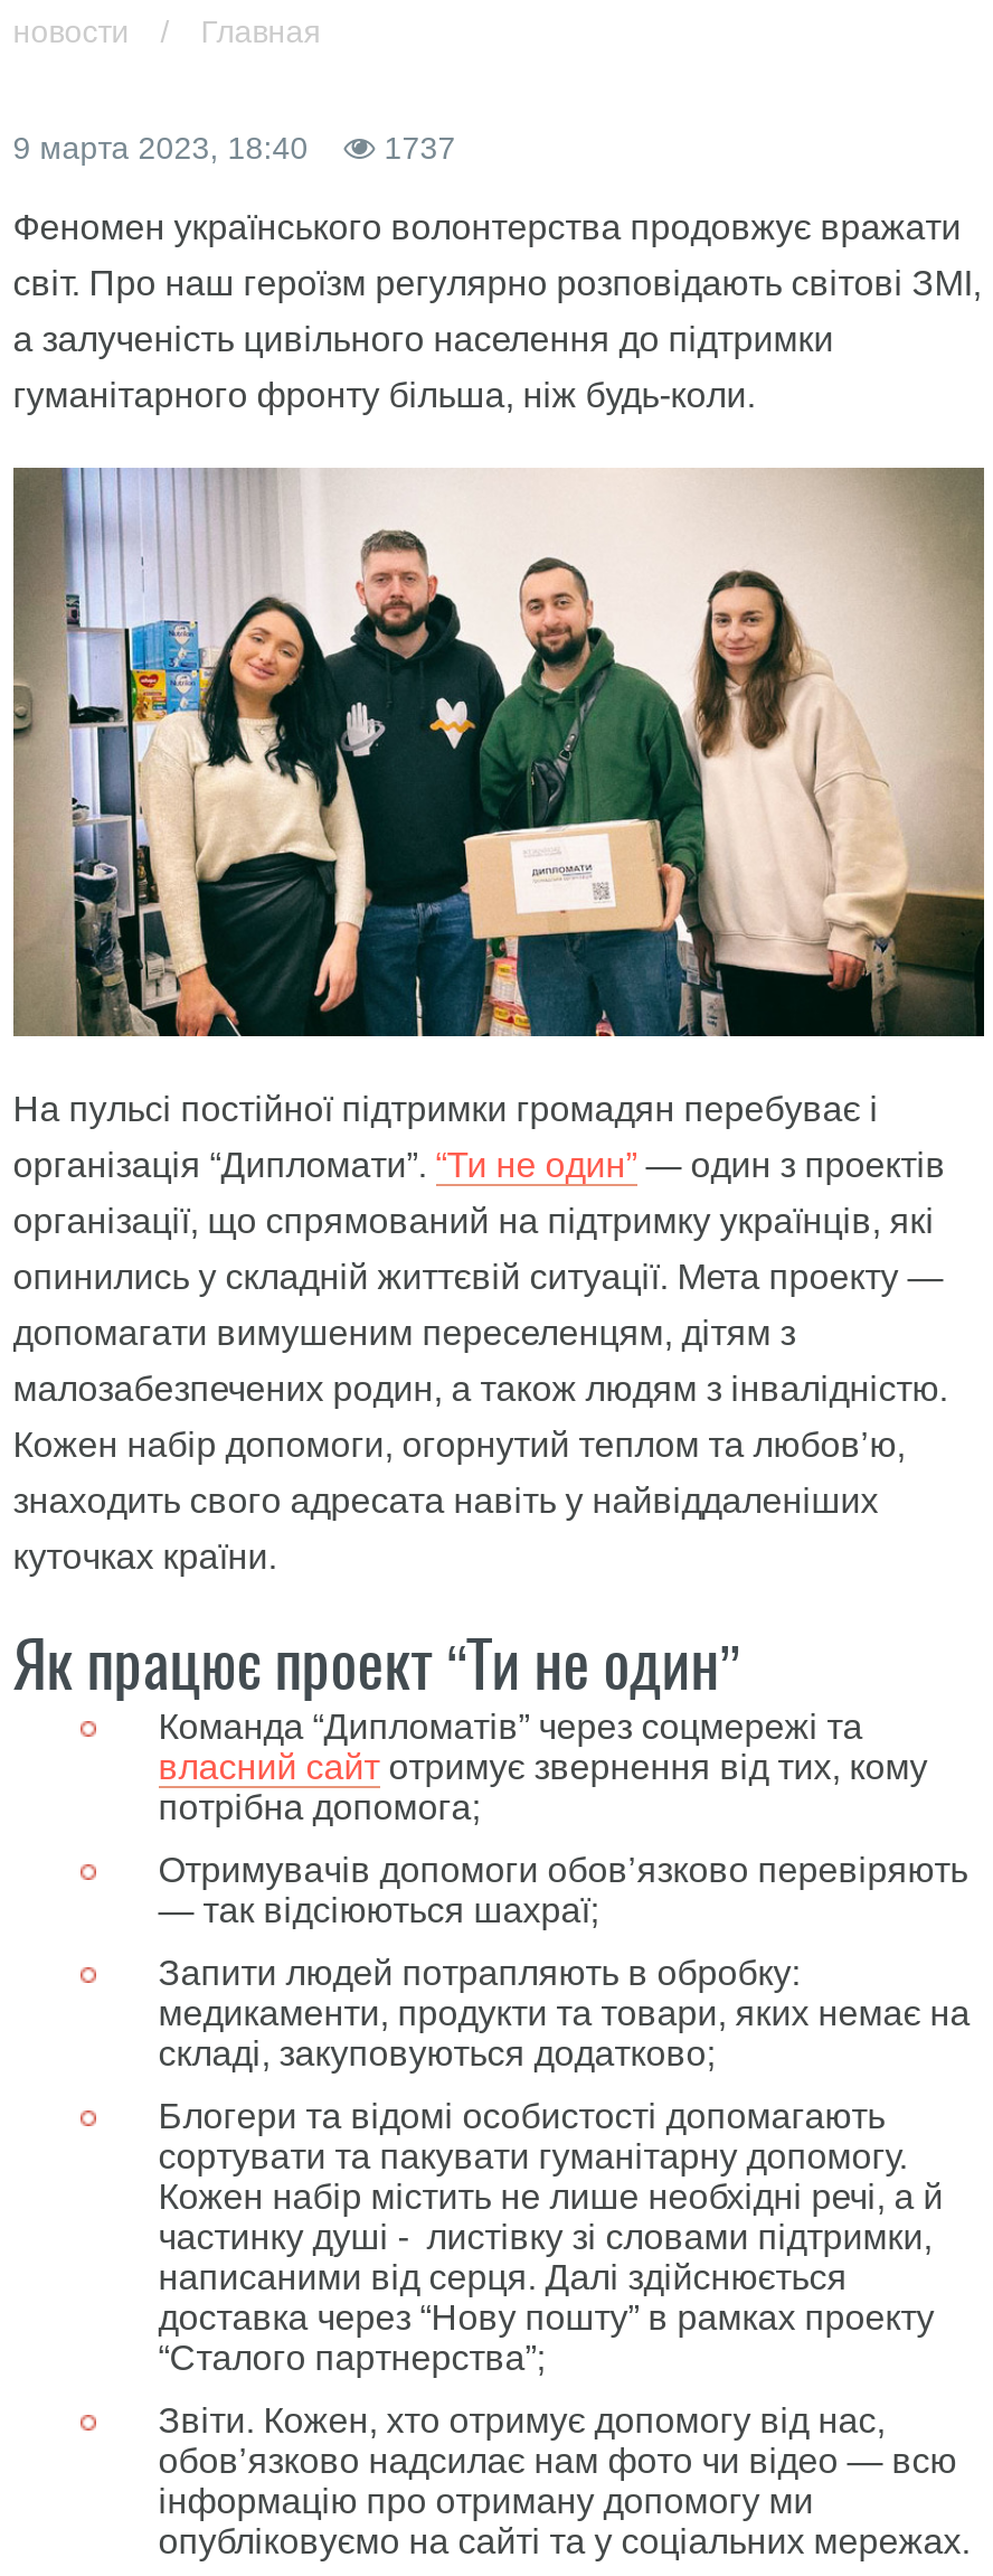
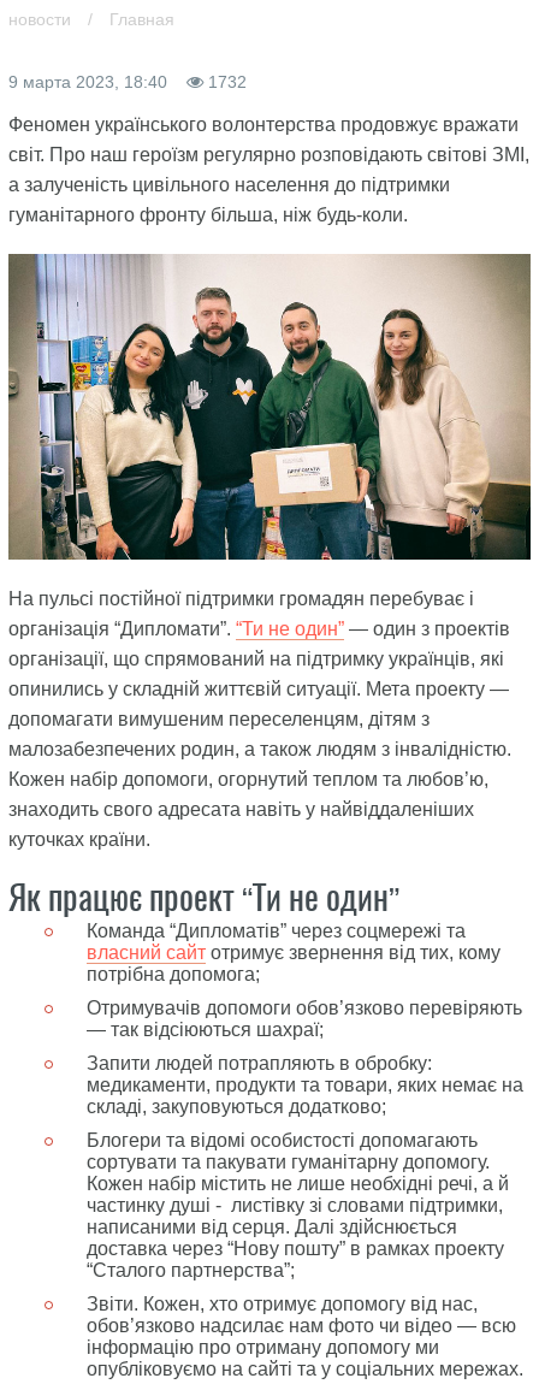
[13,130,456,166] 9 марта 2023, 18:40 1737 -> [8,72,246,91] 9 марта 2023, 18:40 1732

